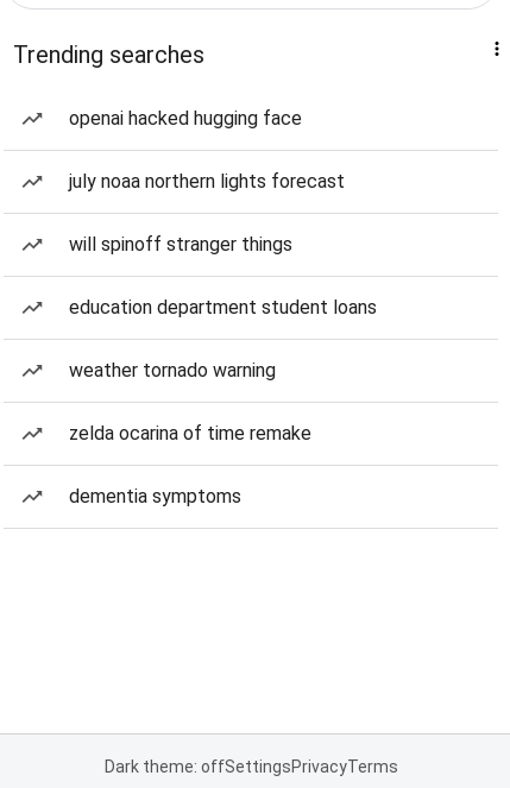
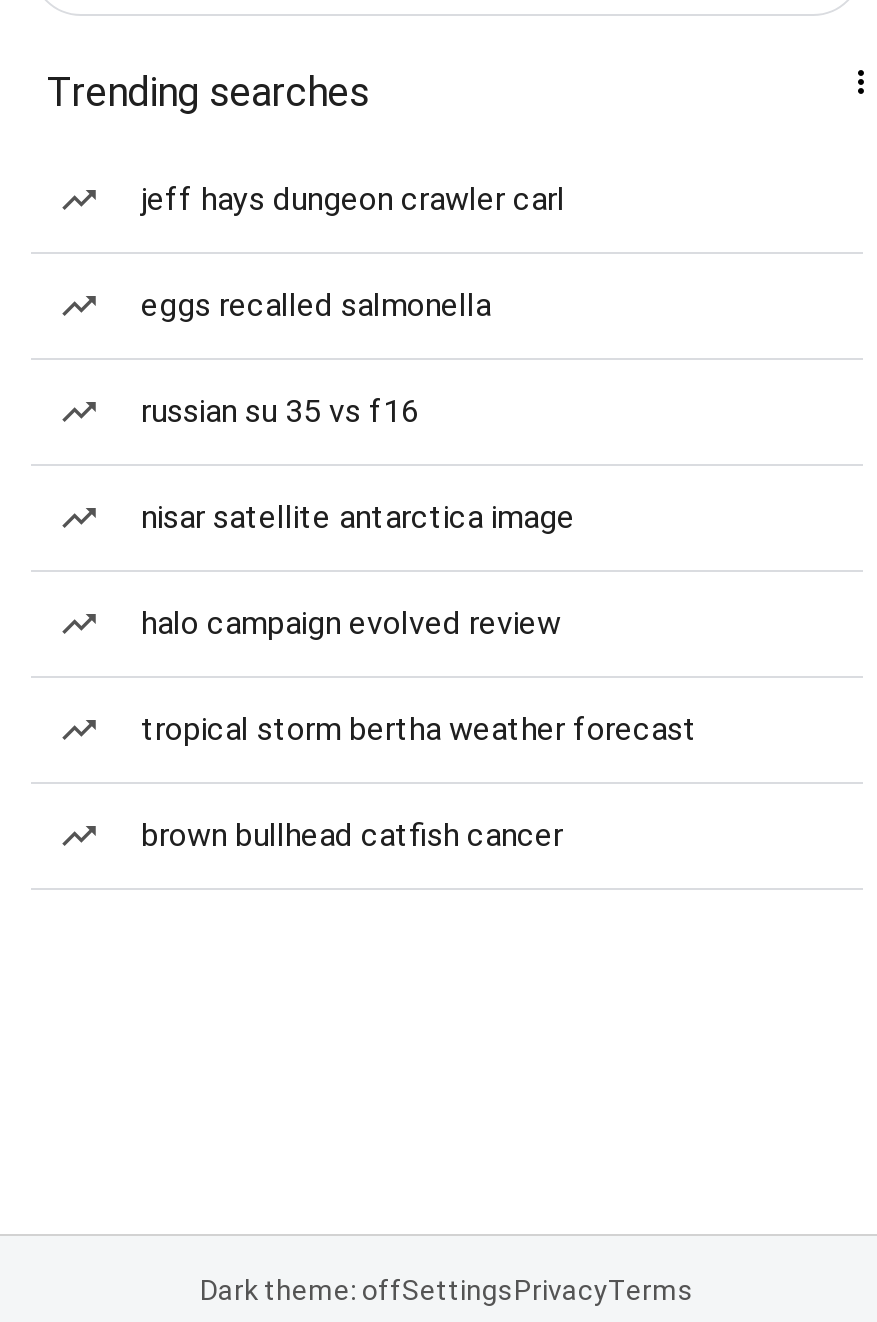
[69,107,302,130] openai hacked hugging face -> [141,180,565,218] jeff hays dungeon crawler carl
[69,170,345,193] july noaa northern lights forecast -> [141,286,491,324] eggs recalled salmonella
[69,233,292,256] will spinoff stranger things -> [141,392,419,430] russian su 35 vs f16
[69,296,377,319] education department student loans -> [141,498,575,536] nisar satellite antarctica image
[69,359,276,382] weather tornado warning -> [141,604,561,642] halo campaign evolved review
[69,422,311,445] zelda ocarina of time remake -> [141,710,697,748] tropical storm bertha weather forecast
[69,485,241,508] dementia symptoms -> [141,816,563,854] brown bullhead catfish cancer

